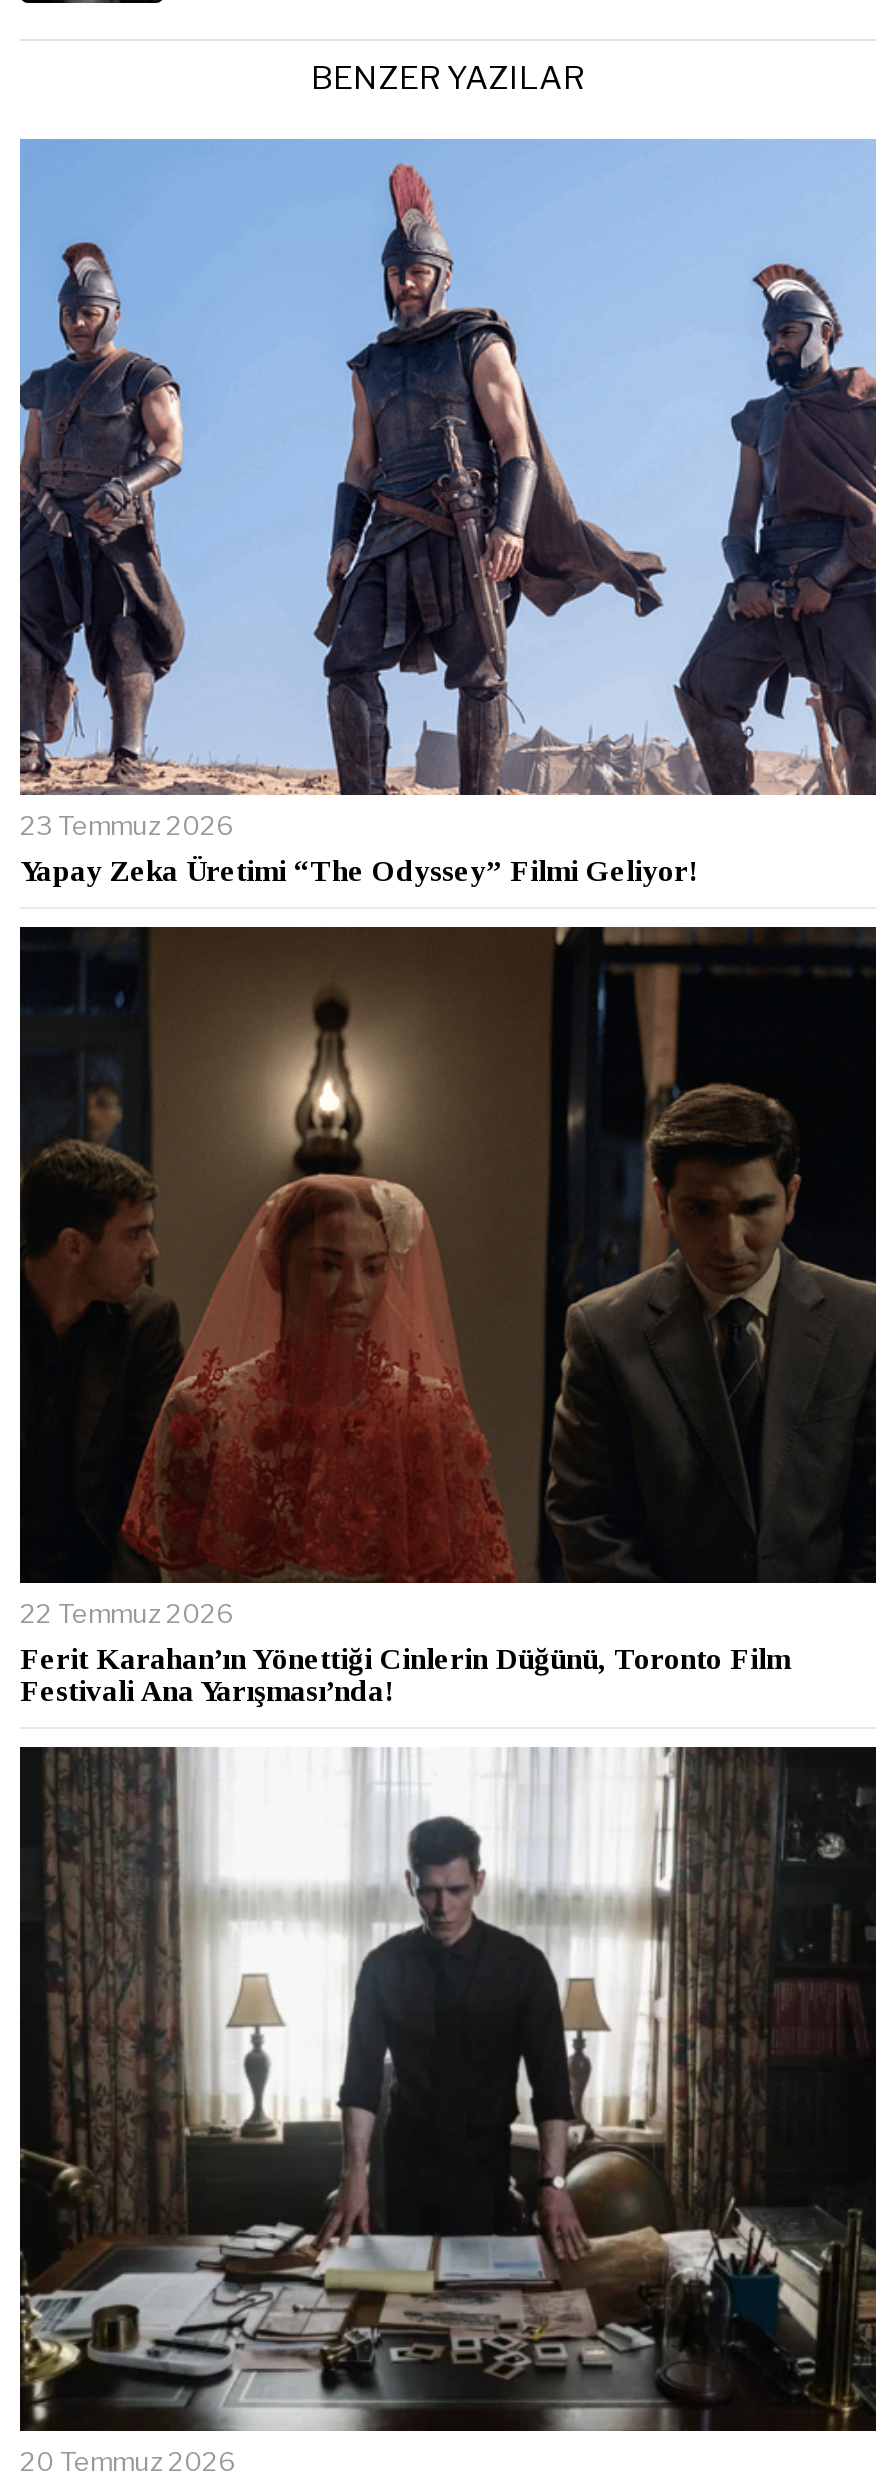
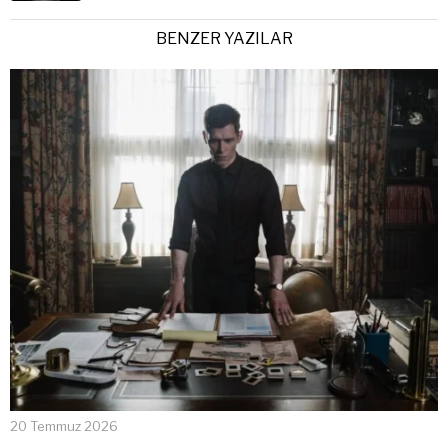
[18,138,878,886] [image] | 23 Temmuz 2026 | Yapay Zeka Üretimi “The Odyssey” Filmi Geliyor! -> none
[18,924,878,1706] [image] | 22 Temmuz 2026 | Ferit Karahan’ın Yönettiği Cinlerin Düğünü, Toronto Film | Festivali Ana Yarışması’nda! -> none

